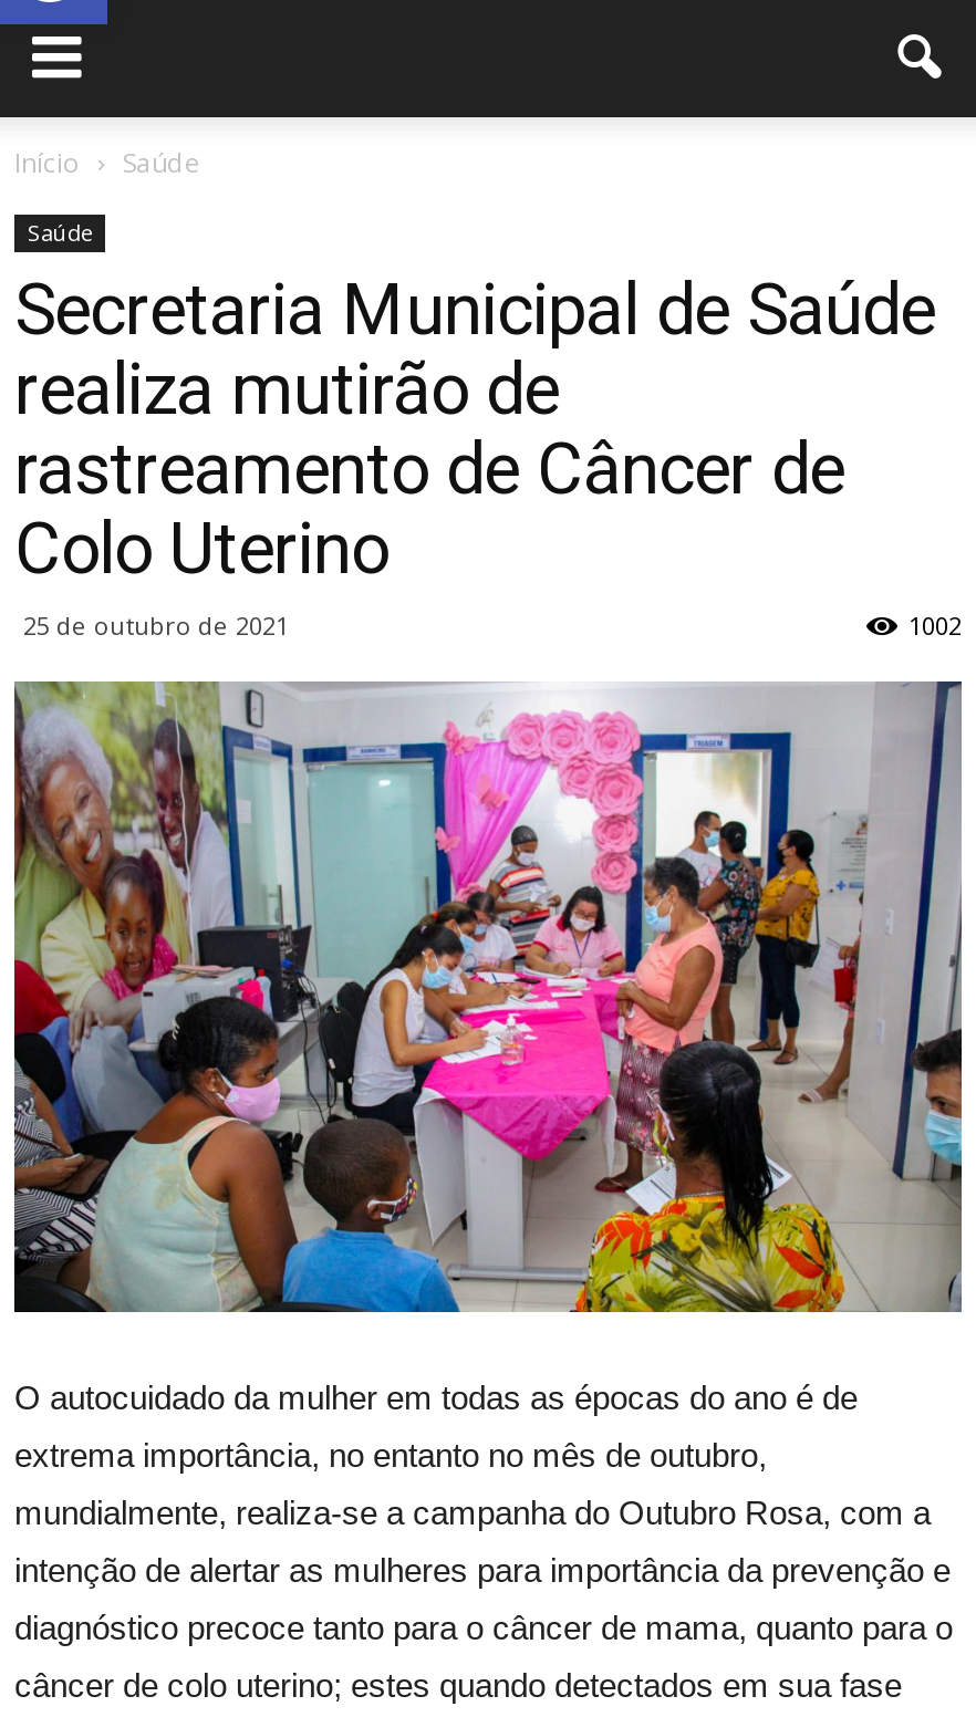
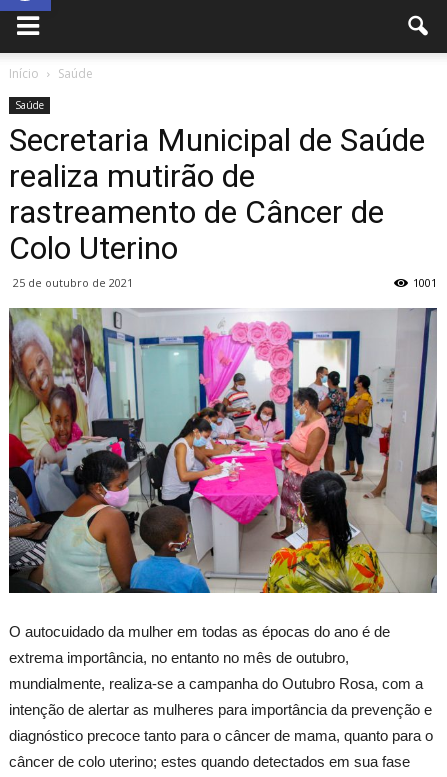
[908,608,962,642] 1002 -> [413,275,437,290] 1001

